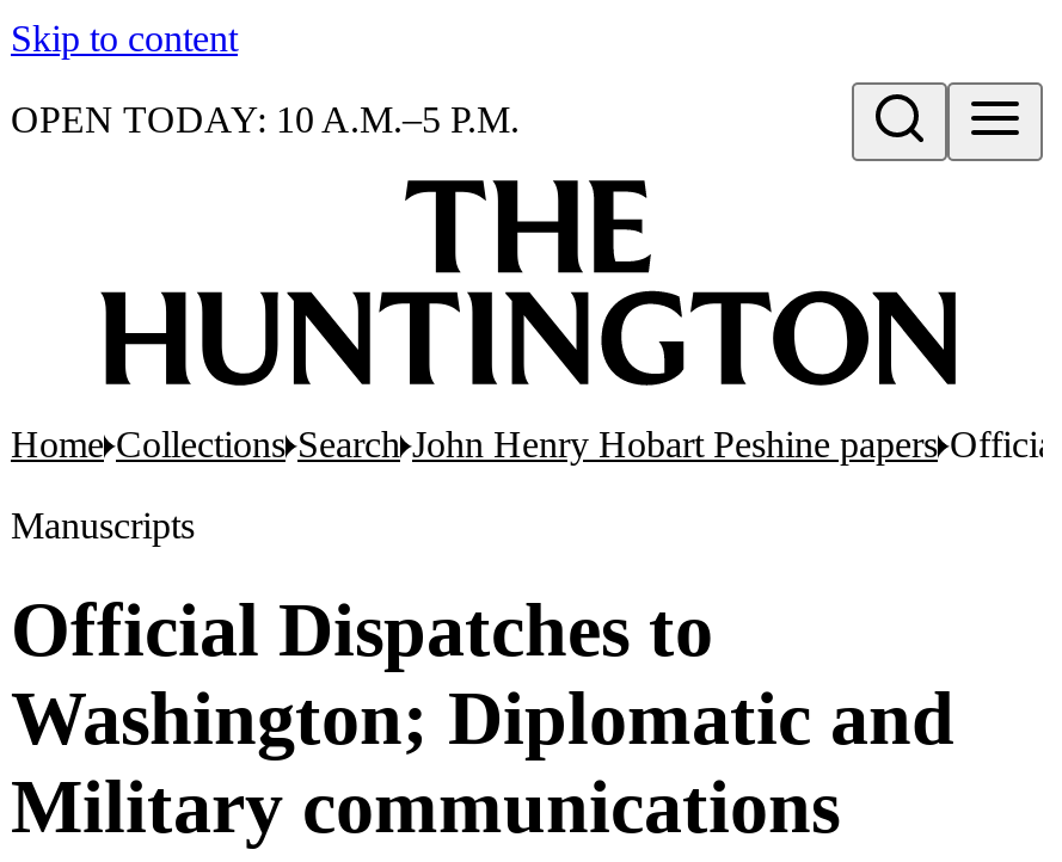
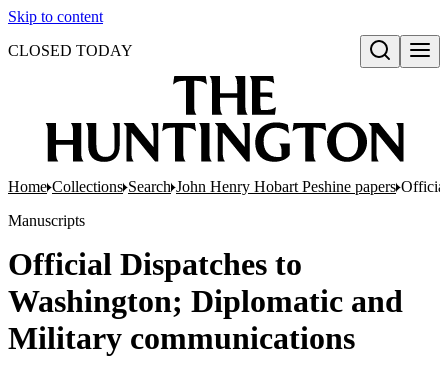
[11,99,520,140] OPEN TODAY: 10 A.M.–5 P.M. -> [8,42,133,59] CLOSED TODAY

